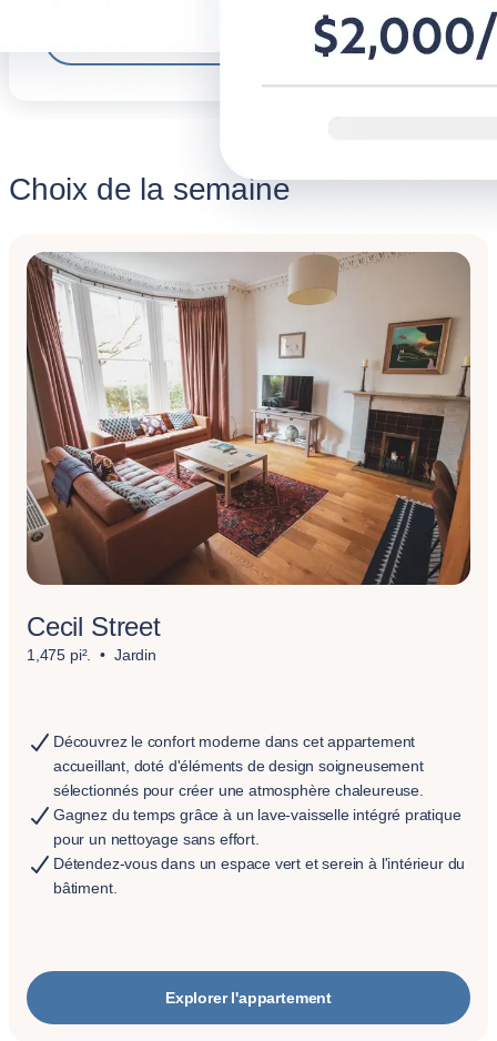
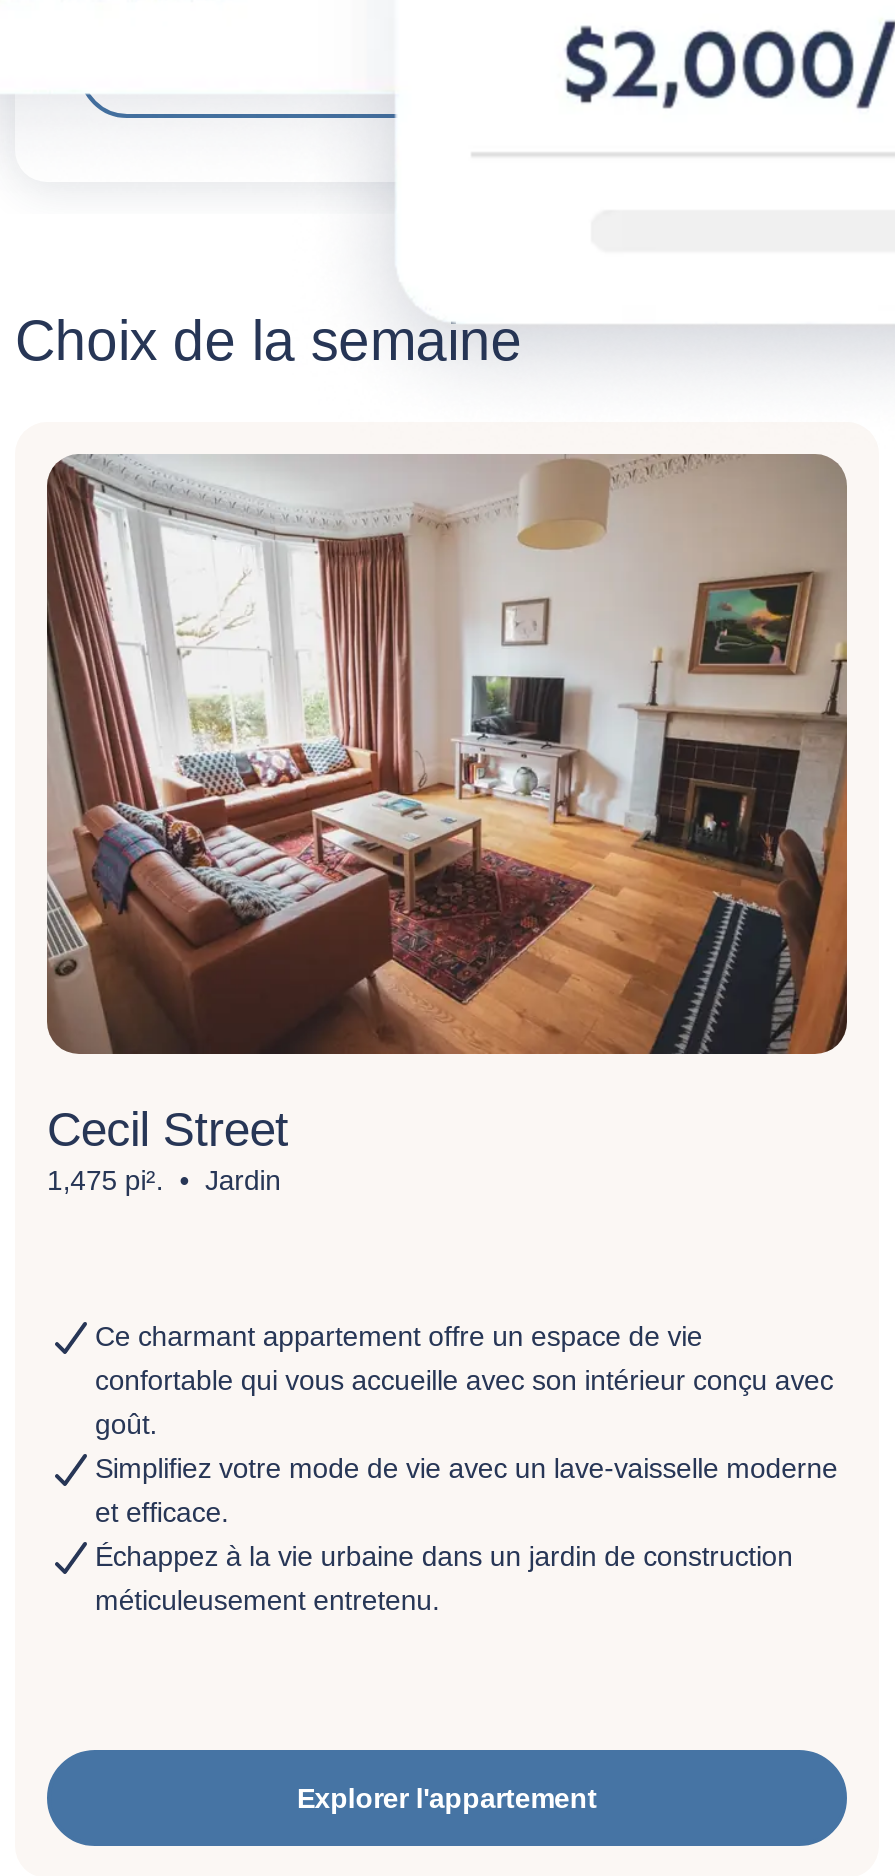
[53,732,465,897] Découvrez le confort moderne dans cet appartement | accueillant, doté d'éléments de design soigneusement | sélectionnés pour créer une atmosphère chaleureuse. | Gagnez du temps grâce à un lave-vaisselle intégré pratique | pour un nettoyage sans effort. | Détendez-vous dans un espace vert et serein à l'intérieur du | bâtiment. -> [95,1320,838,1616] Ce charmant appartement offre un espace de vie | confortable qui vous accueille avec son intérieur conçu avec | goût. | Simplifiez votre mode de vie avec un lave-vaisselle moderne | et efficace. | Échappez à la vie urbaine dans un jardin de construction | méticuleusement entretenu.

